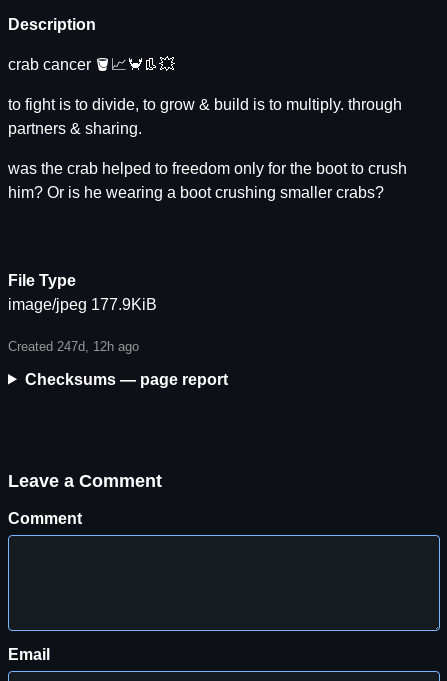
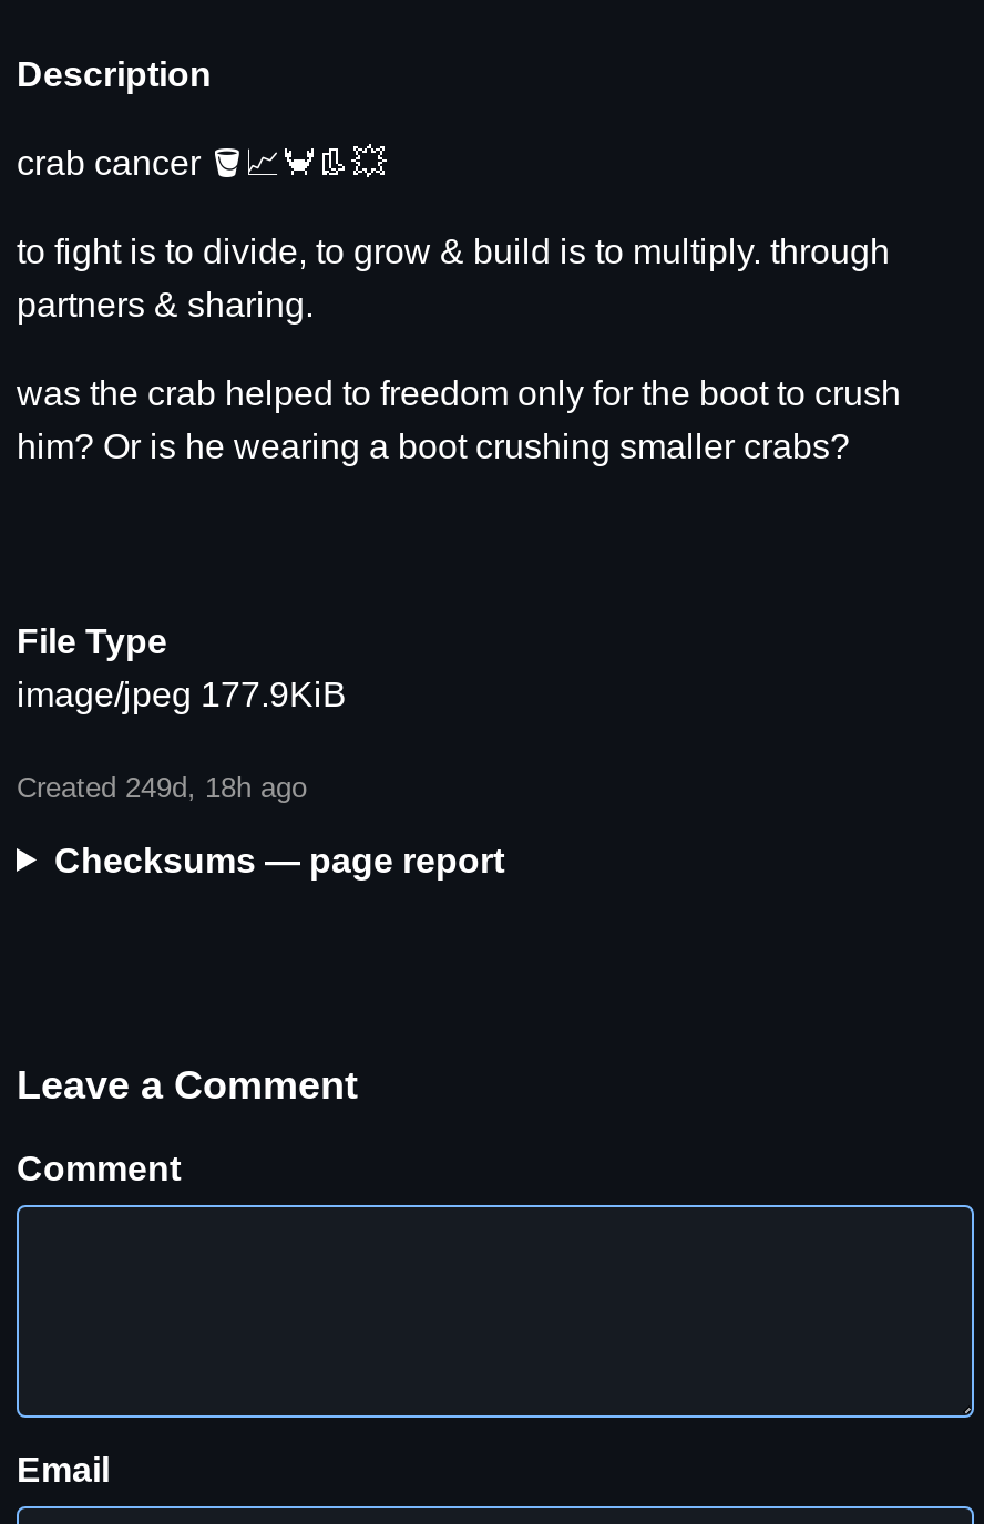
[8,338,139,353] Created 247d, 12h ago -> [17,770,307,803] Created 249d, 18h ago

